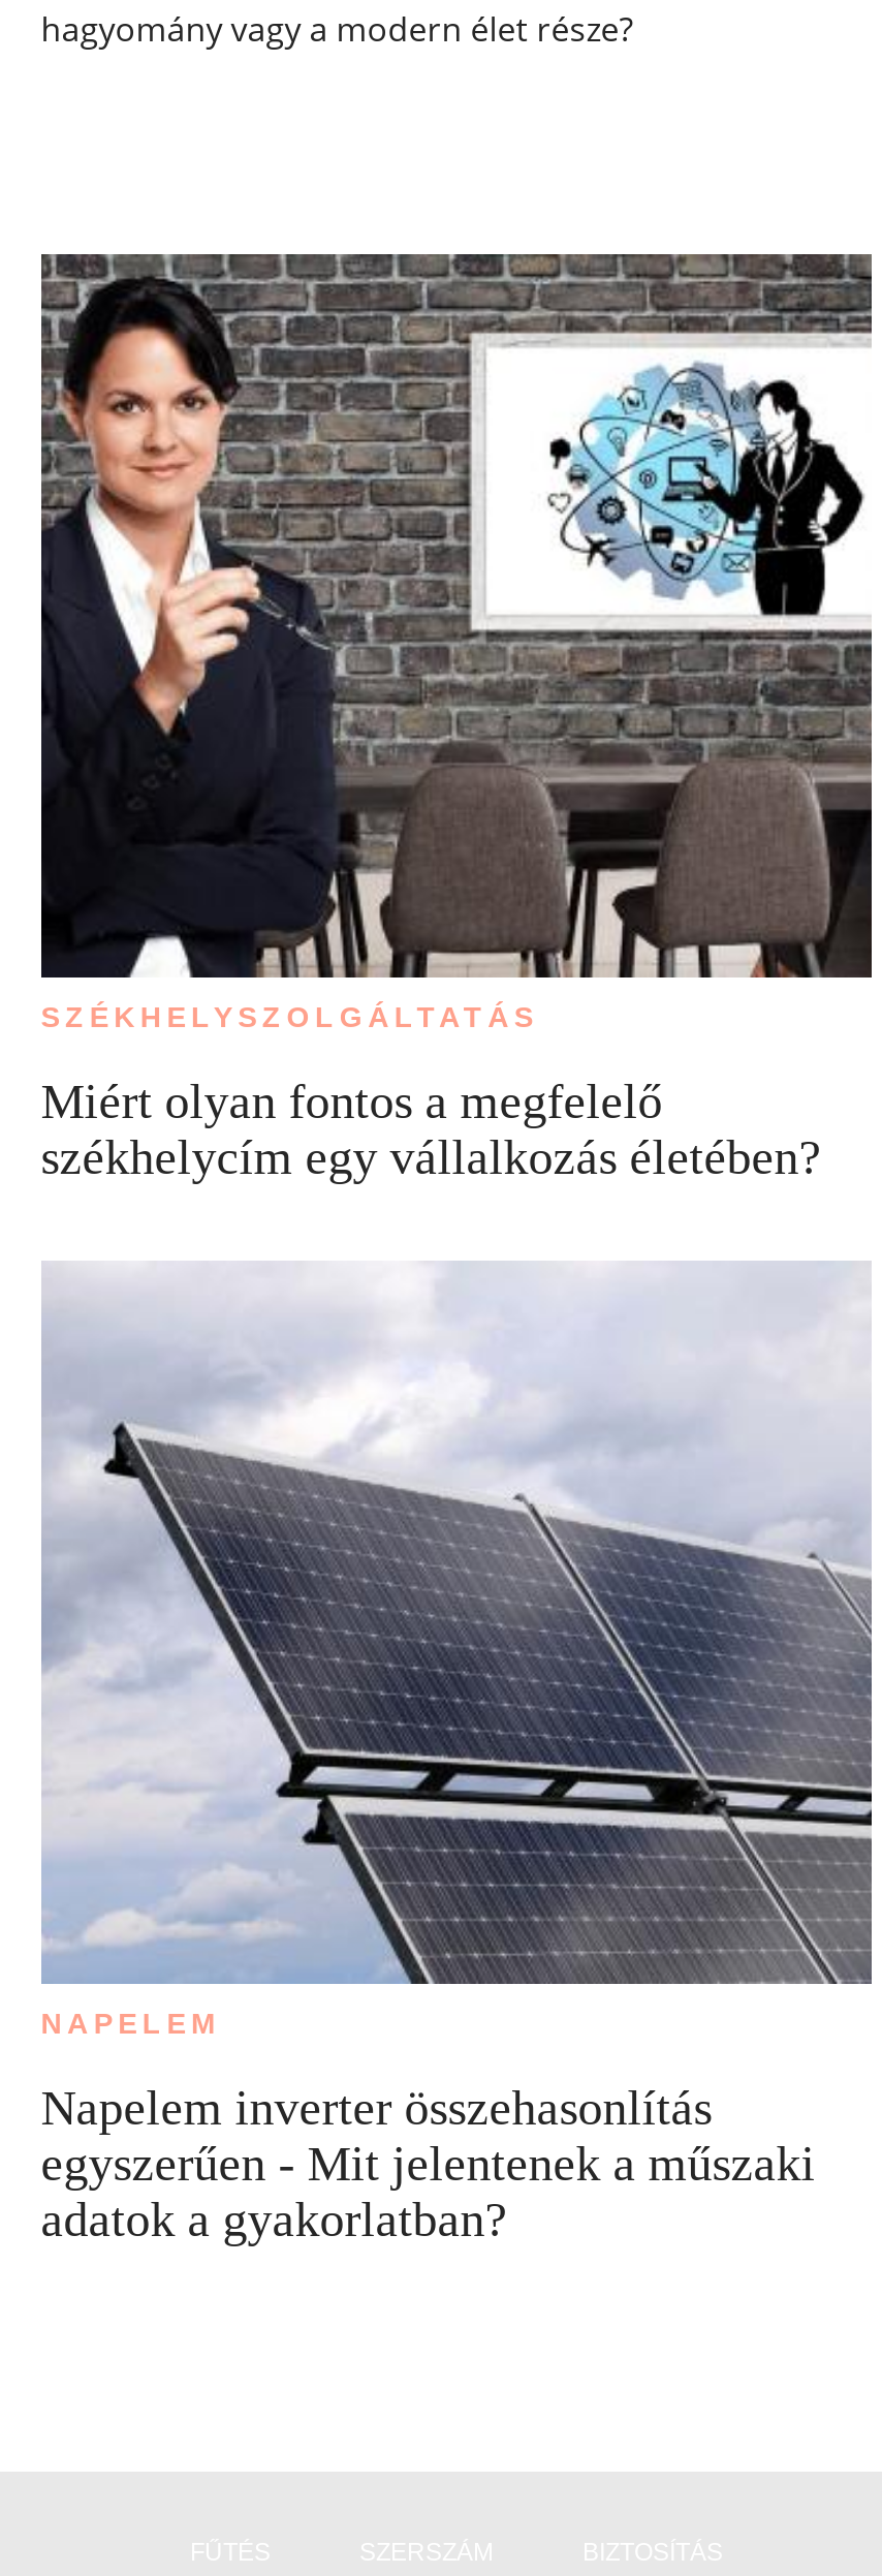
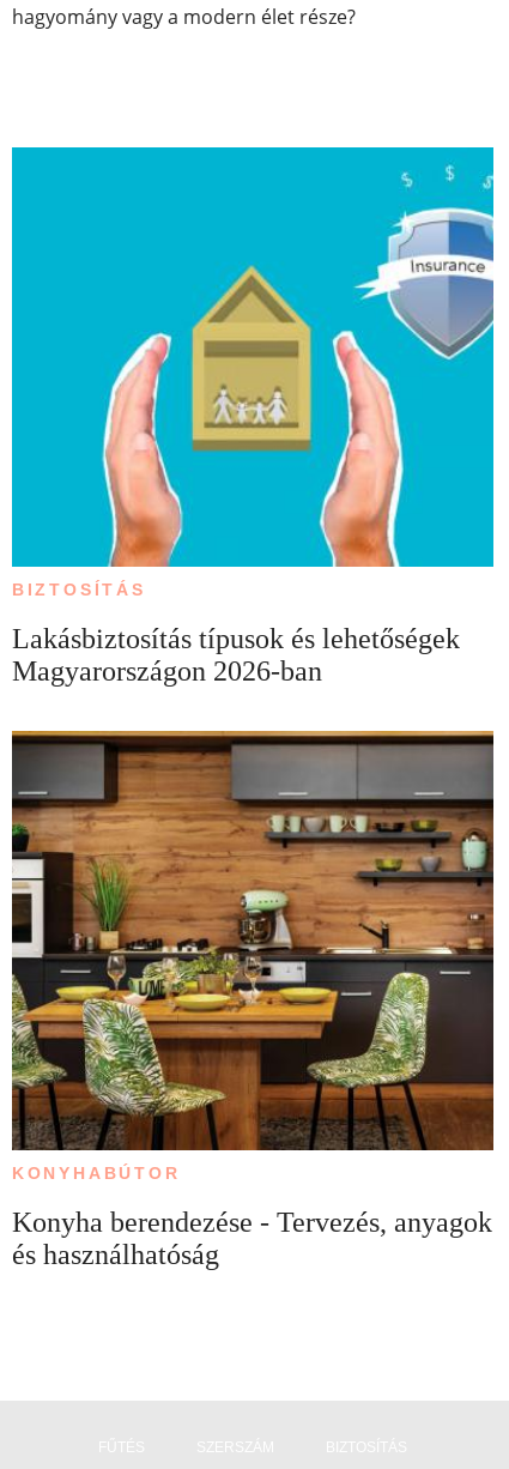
[39,252,874,1033] [image] | SZÉKHELYSZOLGÁLTATÁS -> [11,146,495,599] [image] | BIZTOSÍTÁS
[41,1074,821,1184] Miért olyan fontos a megfelelő | székhelycím egy vállalkozás életében? -> [12,623,460,686] Lakásbiztosítás típusok és lehetőségek | Magyarországon 2026-ban
[41,1261,872,2039] [image] | NAPELEM -> [11,730,495,1182] [image] | KONYHABÚTOR
[41,2080,815,2246] Napelem inverter összehasonlítás | egyszerűen - Mit jelentenek a műszaki | adatok a gyakorlatban? -> [12,1206,492,1270] Konyha berendezése - Tervezés, anyagok | és használhatóság

